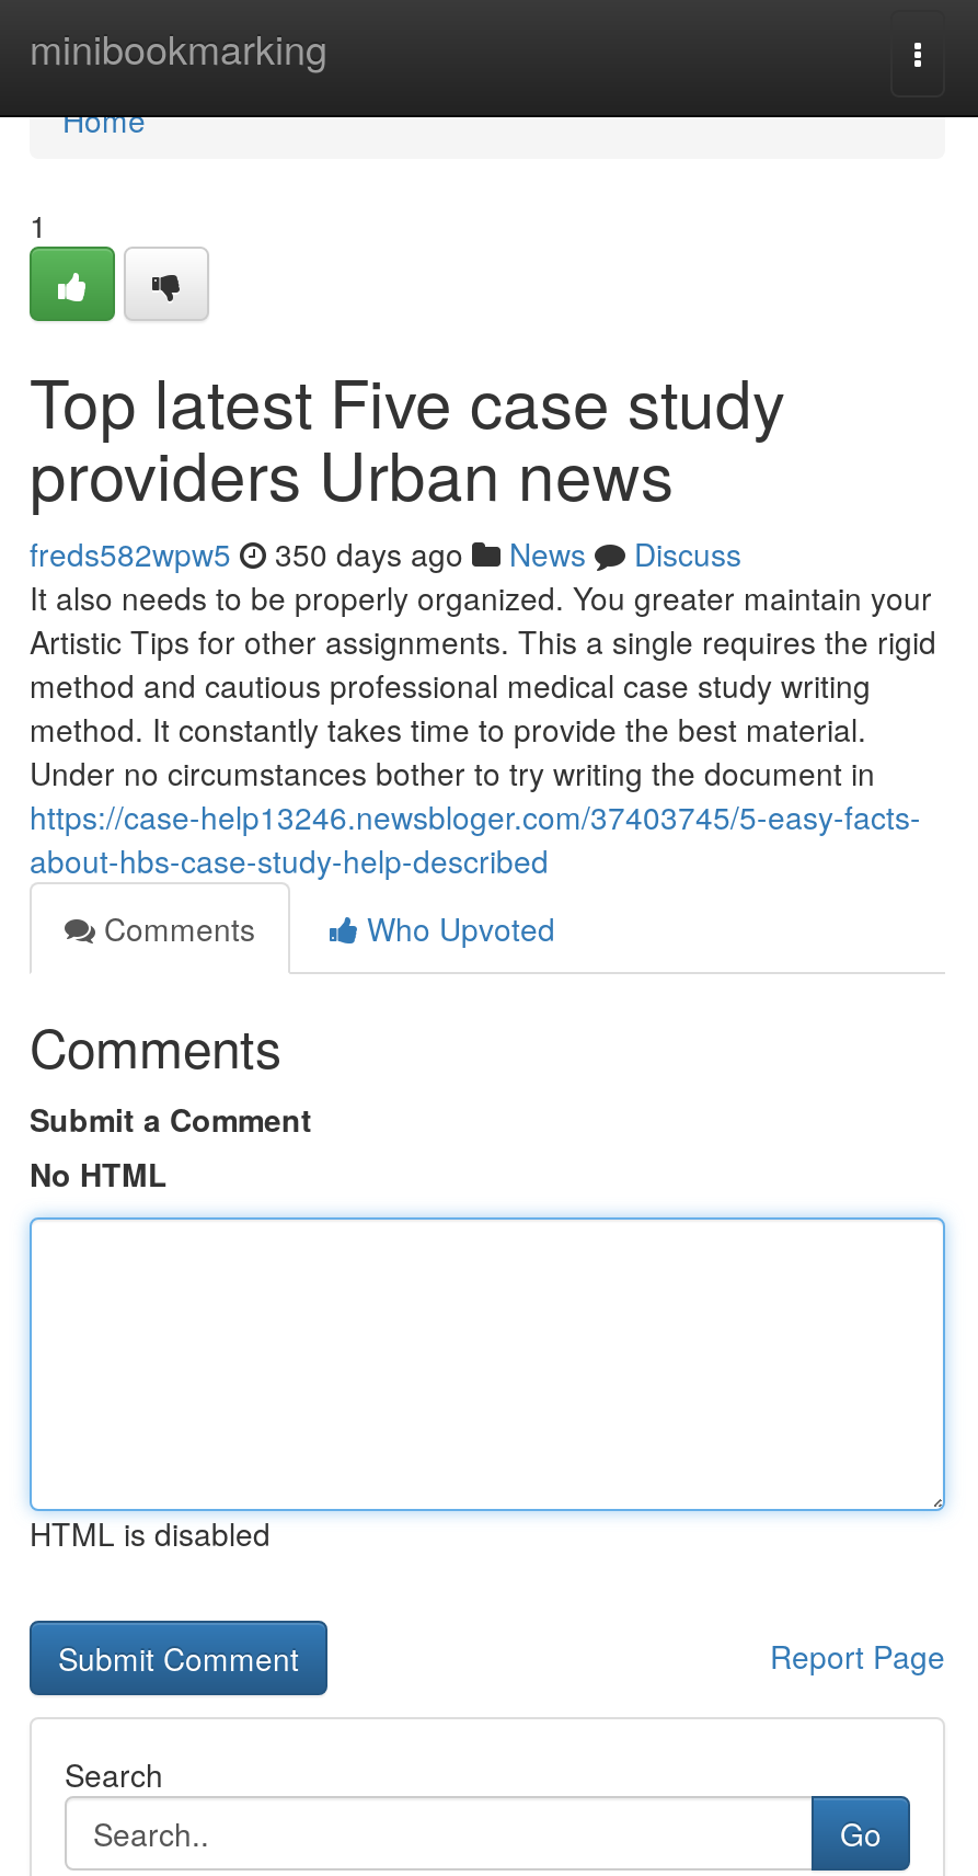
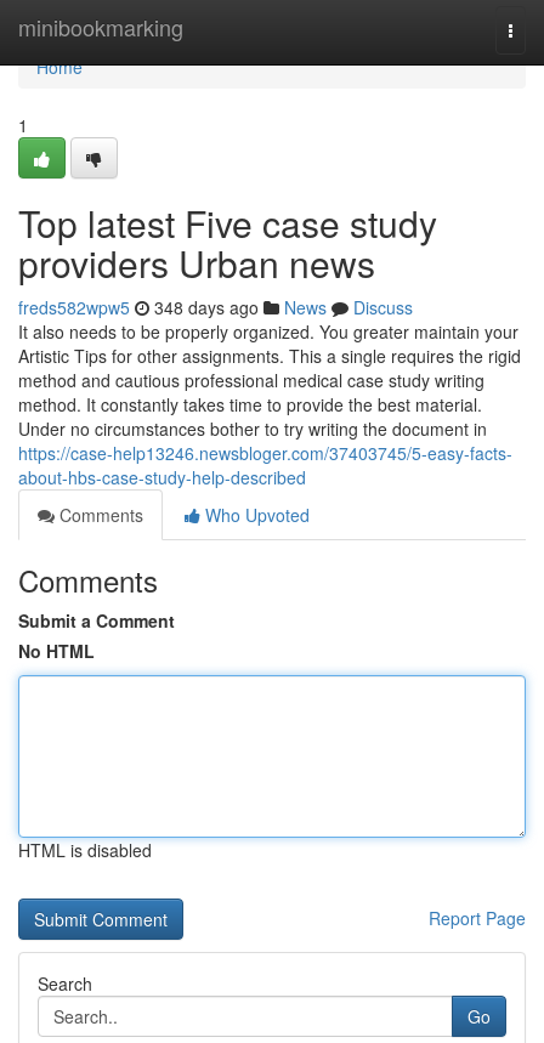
[30,531,741,575] freds582wpw5 350 days ago News Discuss -> [18,295,413,319] freds582wpw5 348 days ago News Discuss

